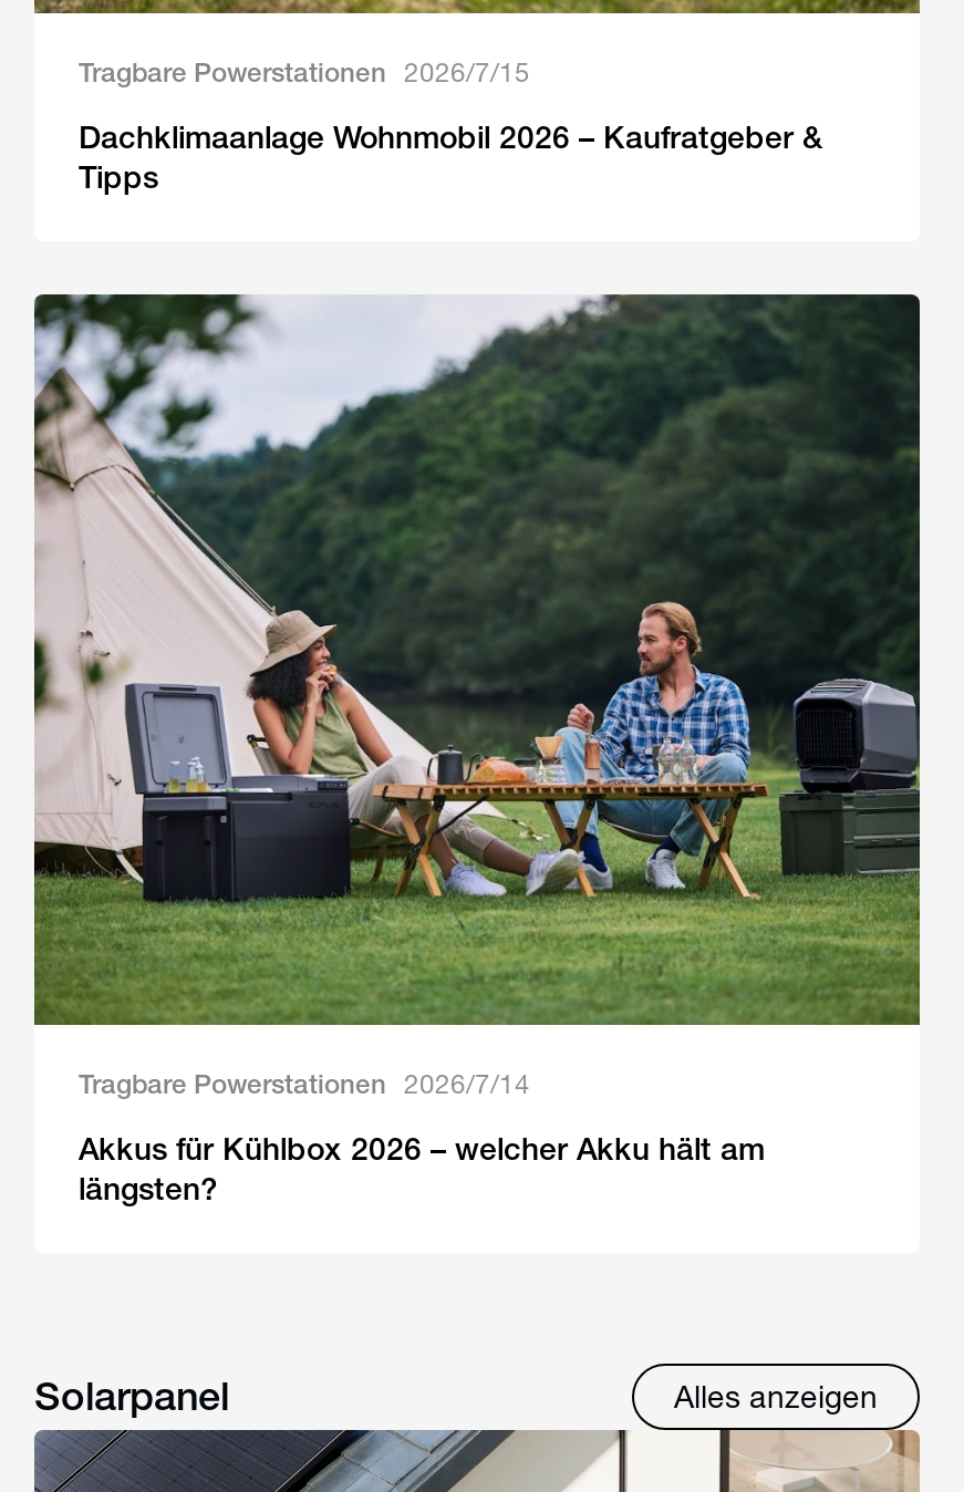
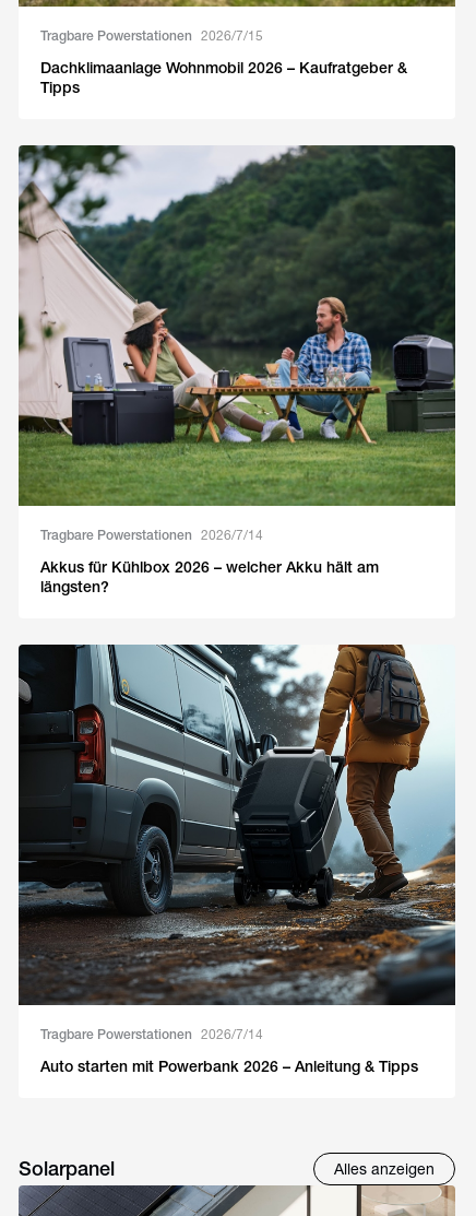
none -> [17,644,456,1075] [image] | Tragbare Powerstationen 2026/7/14 | Auto starten mit Powerbank 2026 – Anleitung & Tipps

